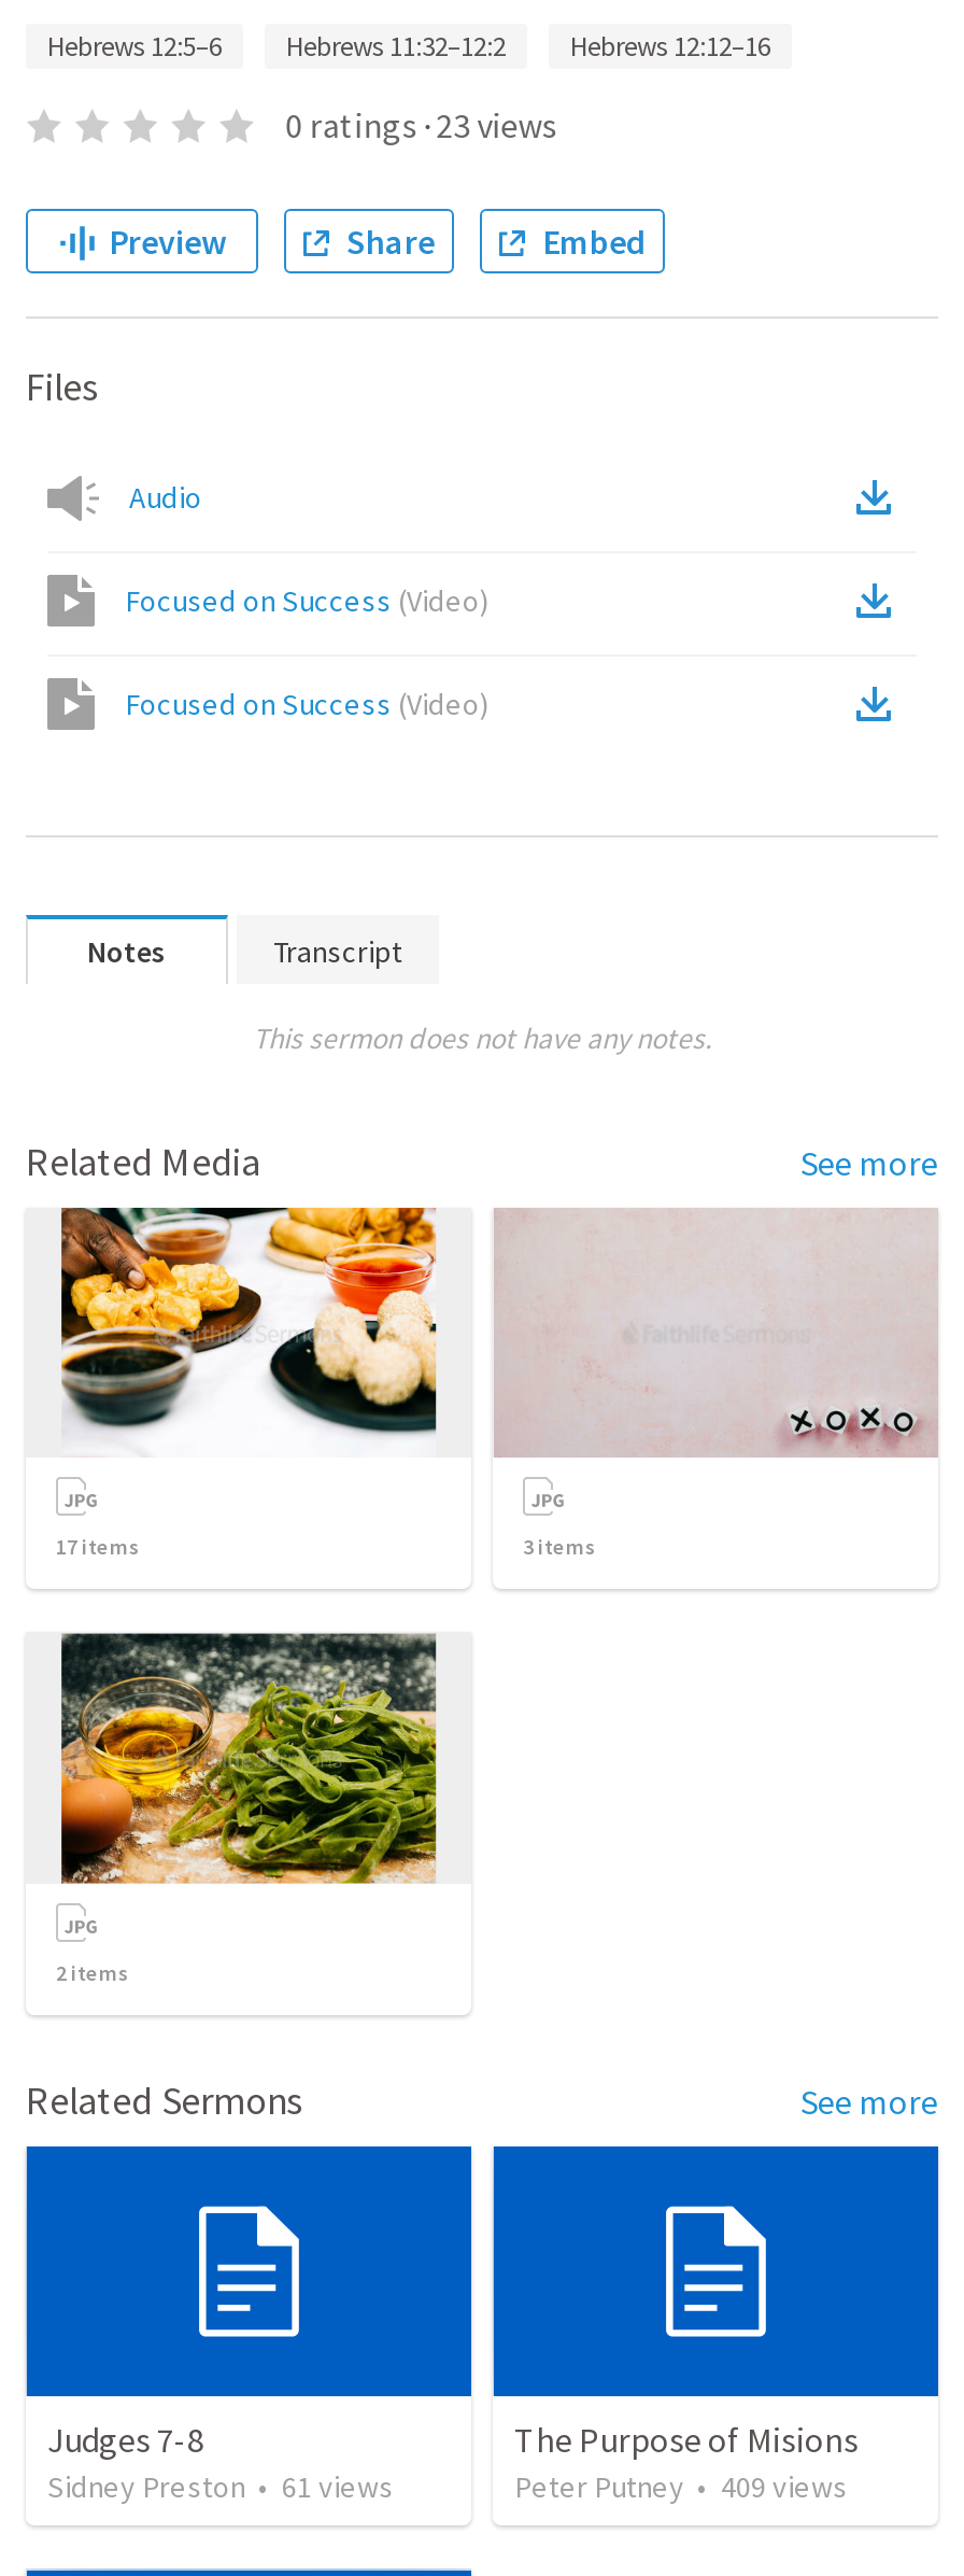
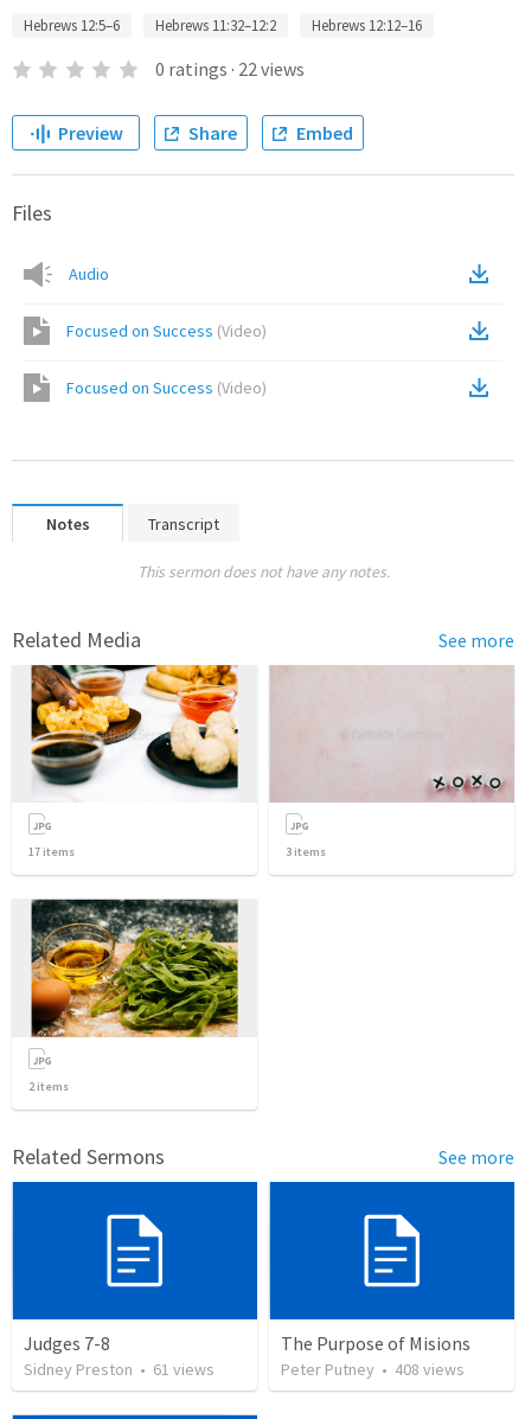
[286,103,557,146] 0 ratings · 23 views -> [155,57,304,81] 0 ratings · 22 views
[514,2468,848,2507] Peter Putney • 409 views -> [281,1359,465,1380] Peter Putney • 408 views

